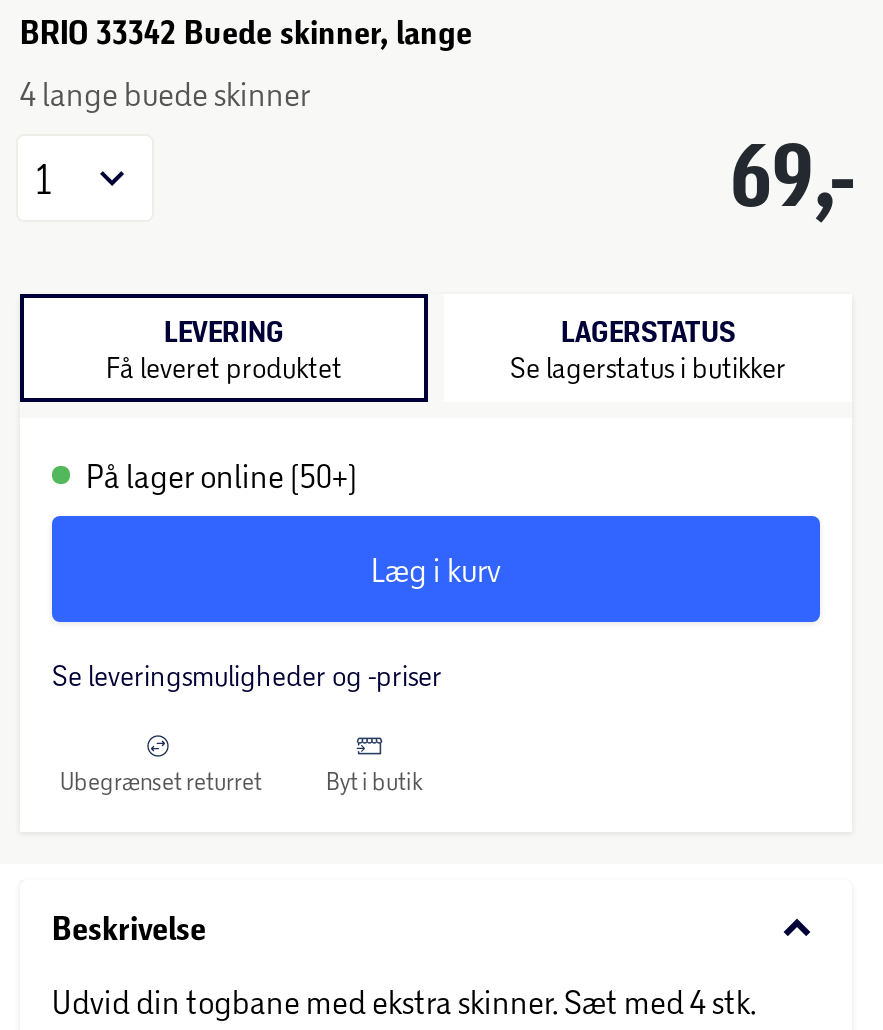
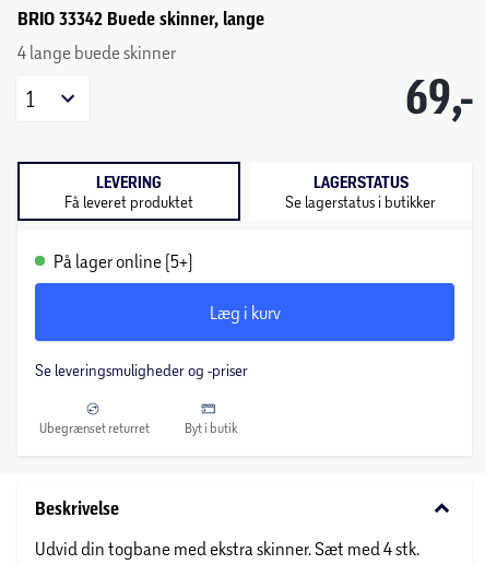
[86,456,358,494] På lager online (50+) -> [54,251,193,271] På lager online (5+)

